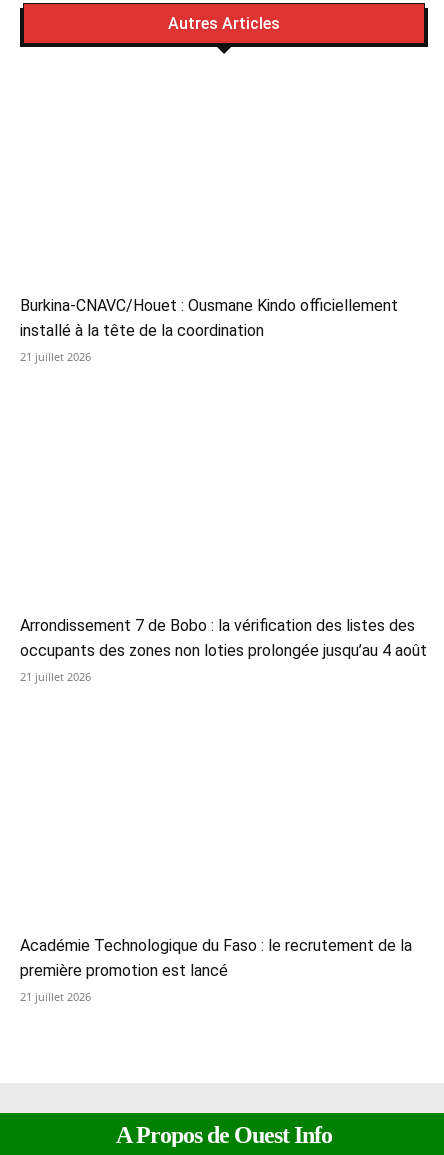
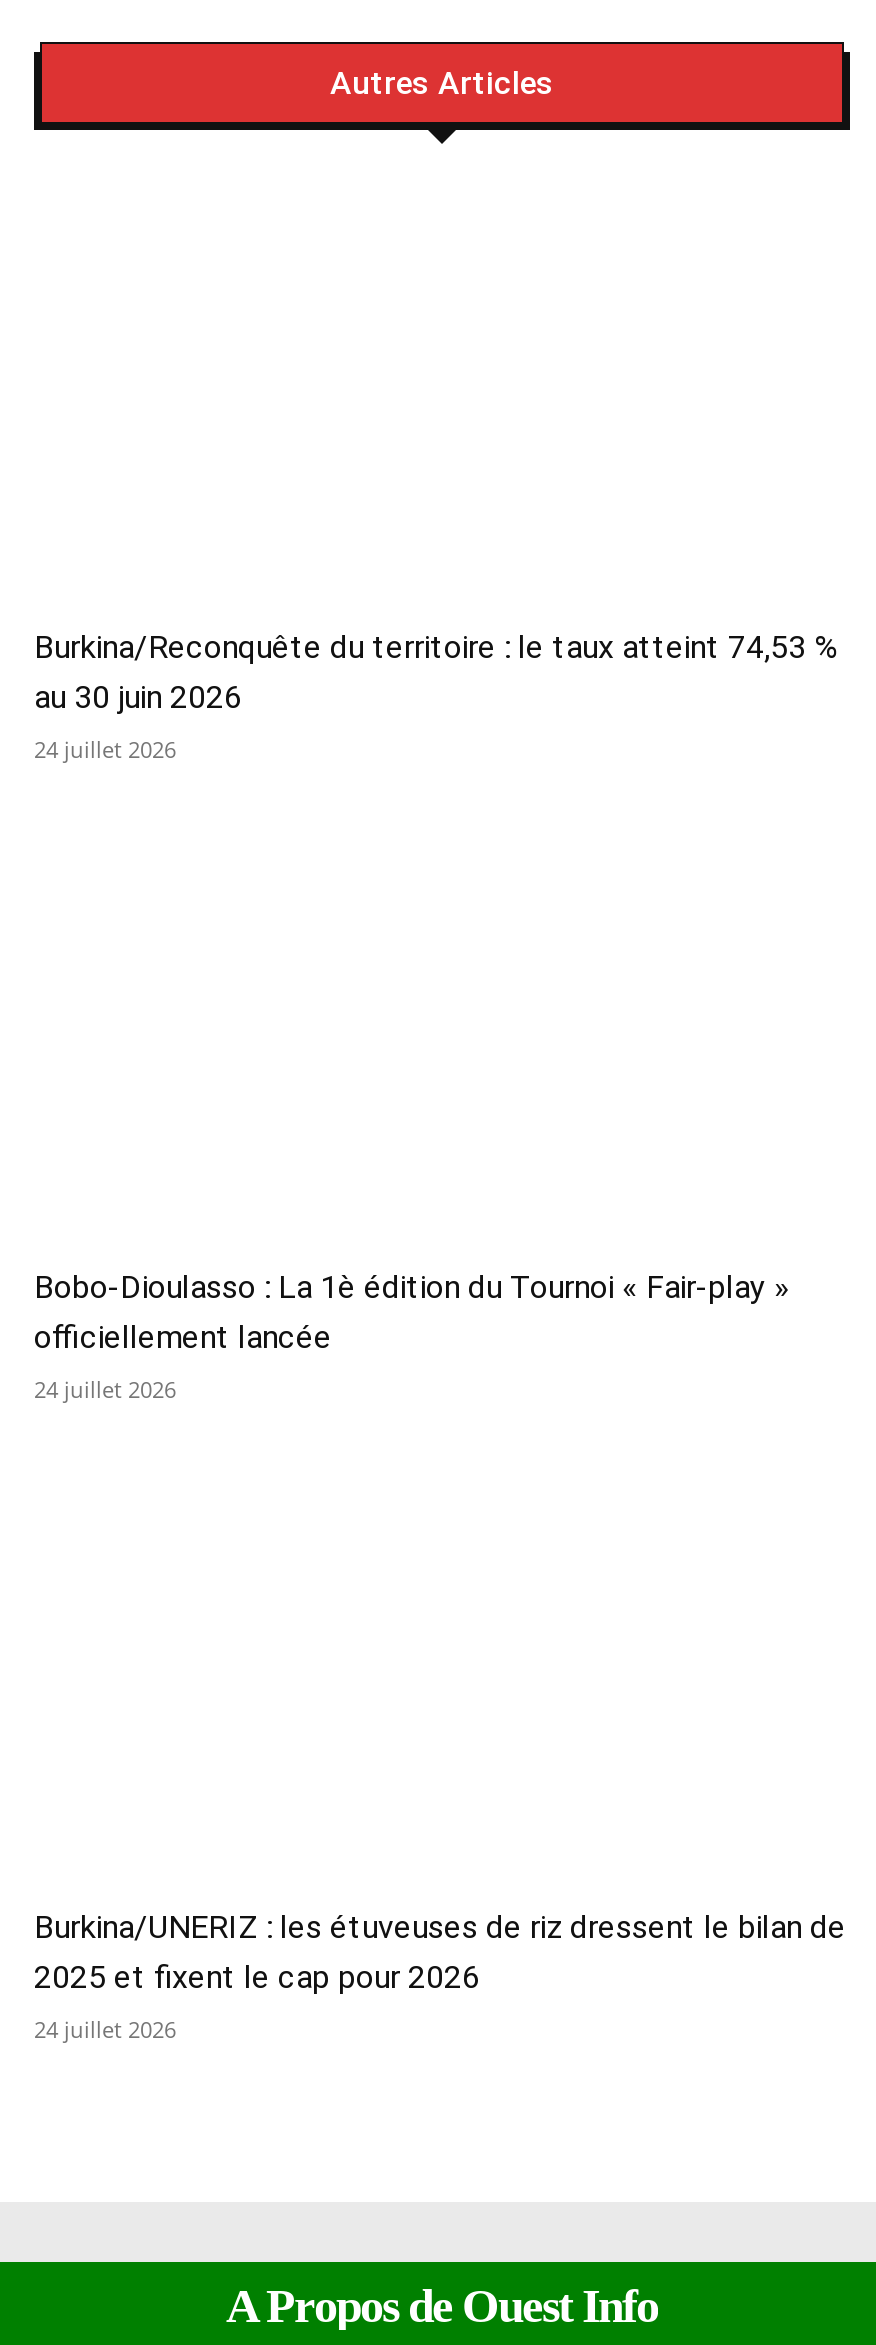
[20,296,398,340] Burkina-CNAVC/Houet : Ousmane Kindo officiellement | installé à la tête de la coordination -> [34,628,838,716] Burkina/Reconquête du territoire : le taux atteint 74,53 % | au 30 juin 2026
[20,349,91,364] 21 juillet 2026 -> [34,734,176,764] 24 juillet 2026
[20,616,427,660] Arrondissement 7 de Bobo : la vérification des listes des | occupants des zones non loties prolongée jusqu’au 4 août -> [34,1268,790,1356] Bobo-Dioulasso : La 1è édition du Tournoi « Fair-play » | officiellement lancée
[20,669,91,684] 21 juillet 2026 -> [34,1374,176,1404] 24 juillet 2026
[20,936,412,980] Académie Technologique du Faso : le recrutement de la | première promotion est lancé -> [34,1908,846,1996] Burkina/UNERIZ : les étuveuses de riz dressent le bilan de | 2025 et fixent le cap pour 2026
[20,989,91,1004] 21 juillet 2026 -> [34,2014,176,2044] 24 juillet 2026

